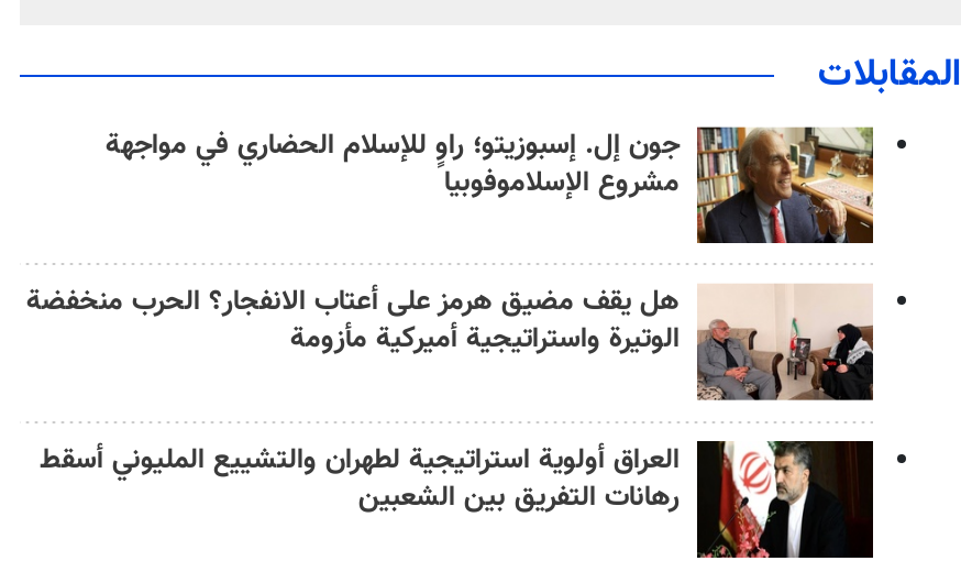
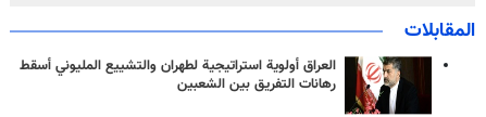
[26,124,875,362] [image] | جون إل. إسبوزيتو؛ راوٍ للإسلام الحضاري في مواجهة | مشروع الإسلاموفوبيا | هل يقف مضيق هرمز على أعتاب الانفجار؟ الحرب منخفضة | الوتيرة واستراتيجية أميركية مأزومة -> none
[695,286,875,403] [image] -> none

